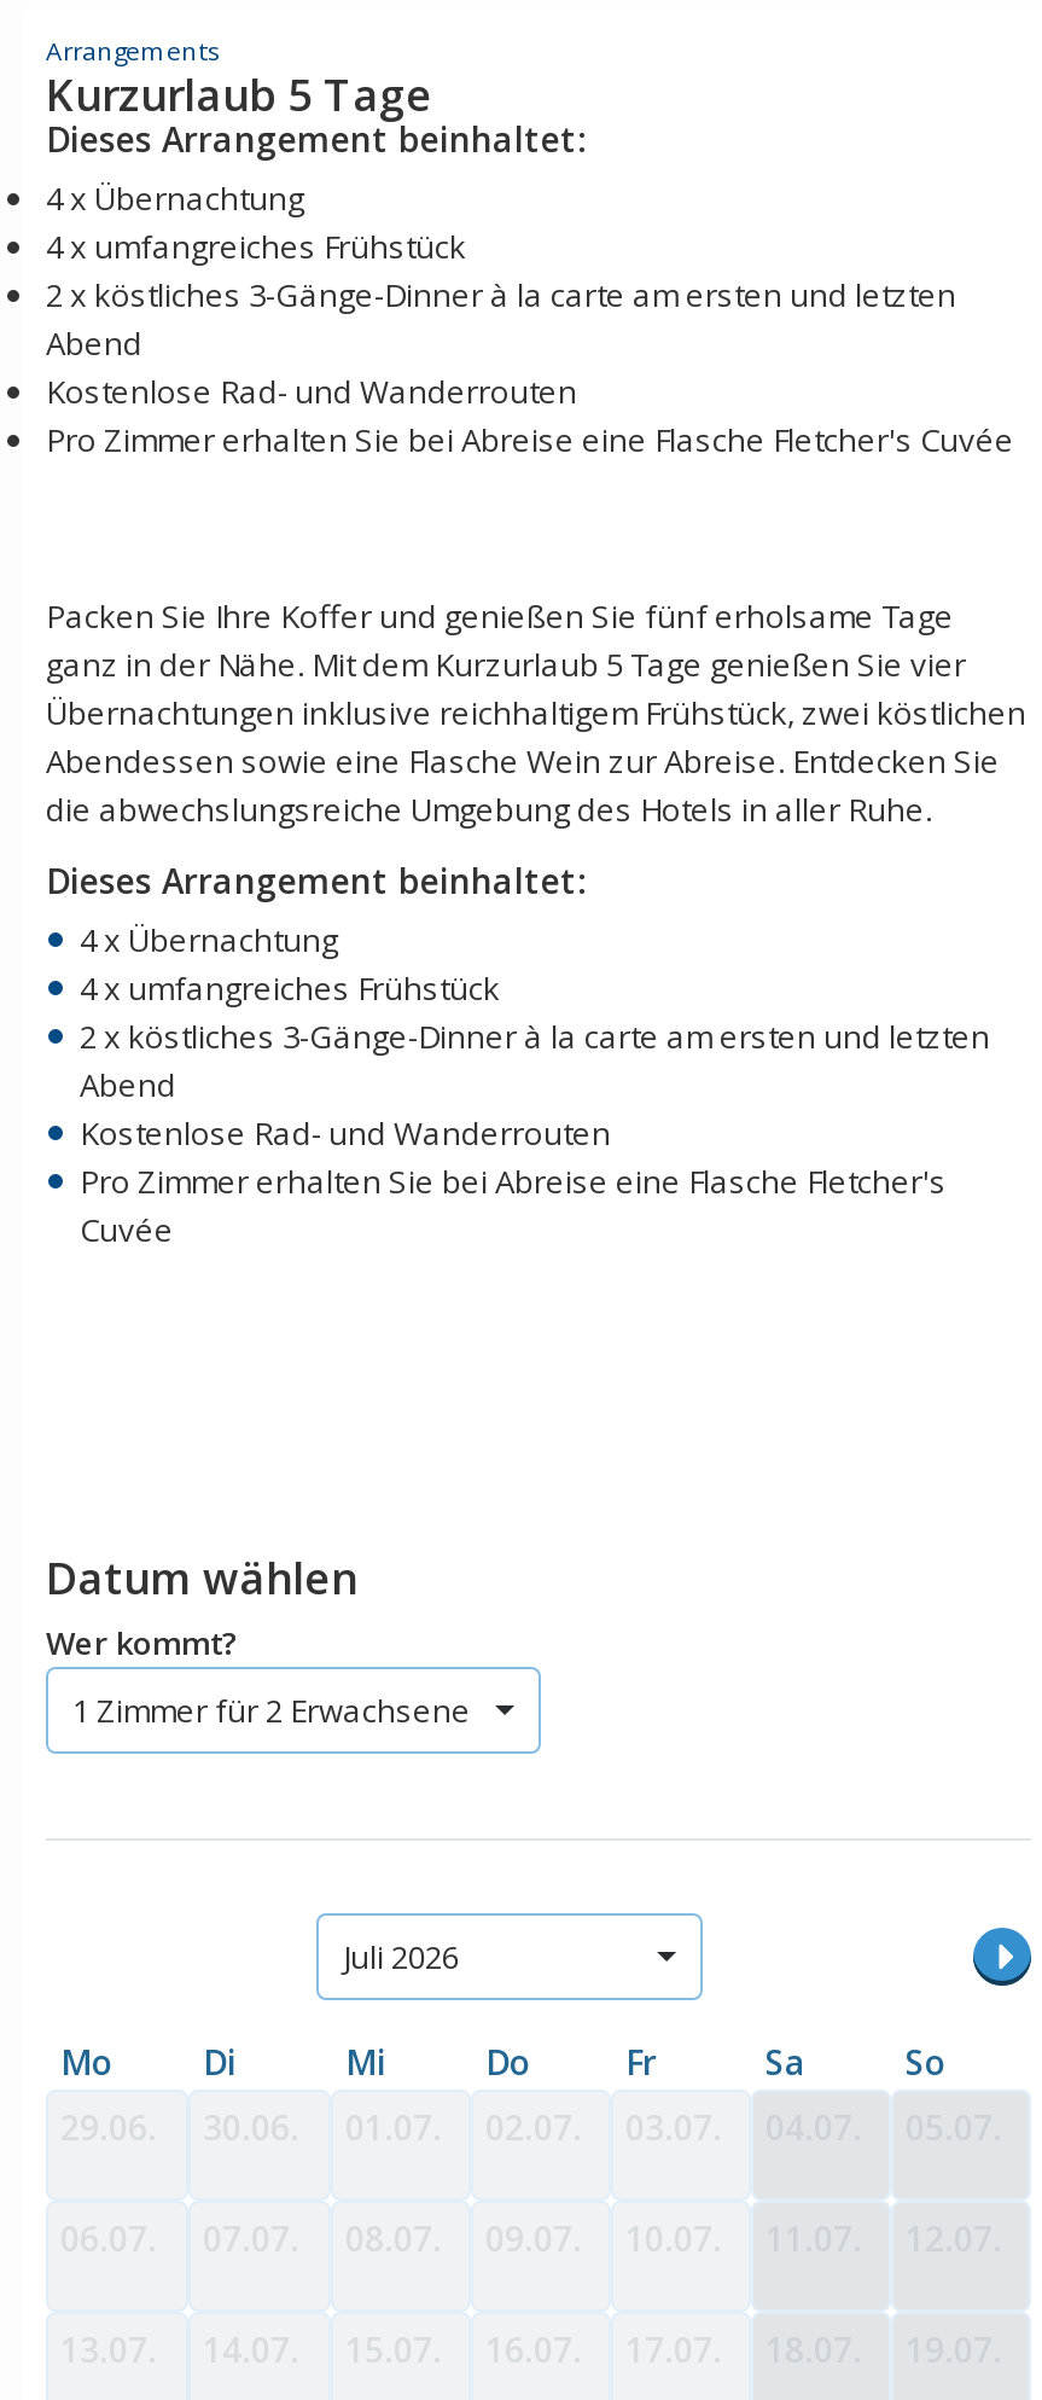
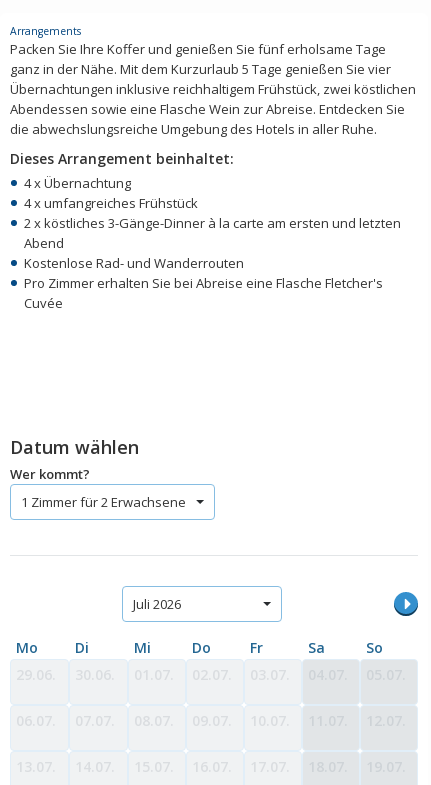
[46,65,1014,461] Kurzurlaub 5 Tage | Dieses Arrangement beinhaltet: | 4 x Übernachtung | 4 x umfangreiches Frühstück | 2 x köstliches 3-Gänge-Dinner à la carte am ersten und letzten | Abend | Kostenlose Rad- und Wanderrouten | Pro Zimmer erhalten Sie bei Abreise eine Flasche Fletcher's Cuvée -> none

